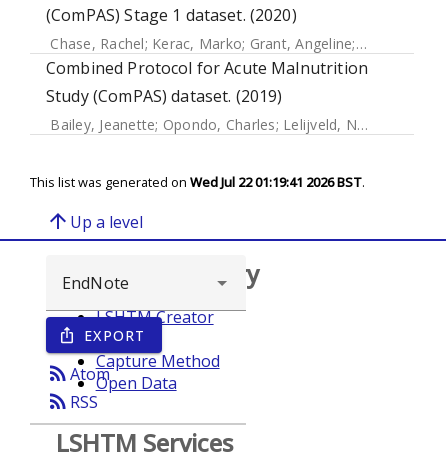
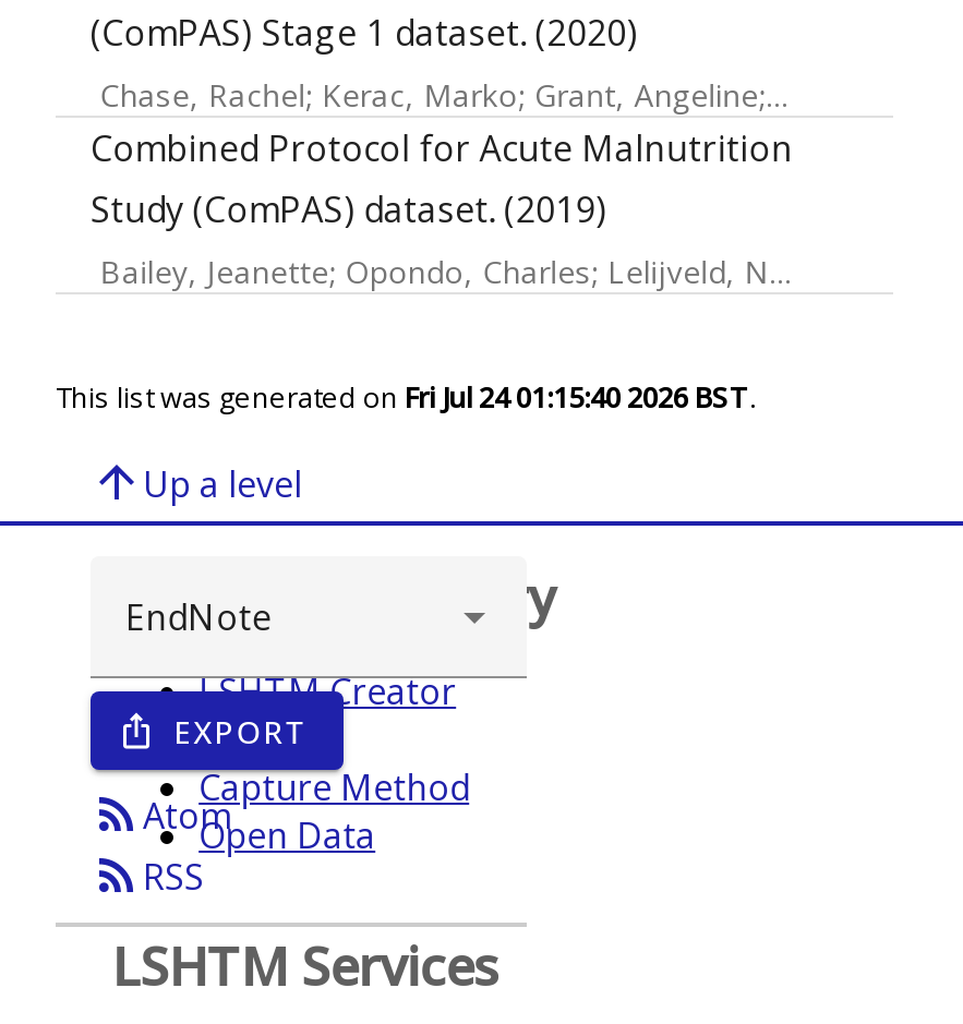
[30,173,365,191] This list was generated on Wed Jul 22 01:19:41 2026 BST. -> [56,377,756,417] This list was generated on Fri Jul 24 01:15:40 2026 BST.

